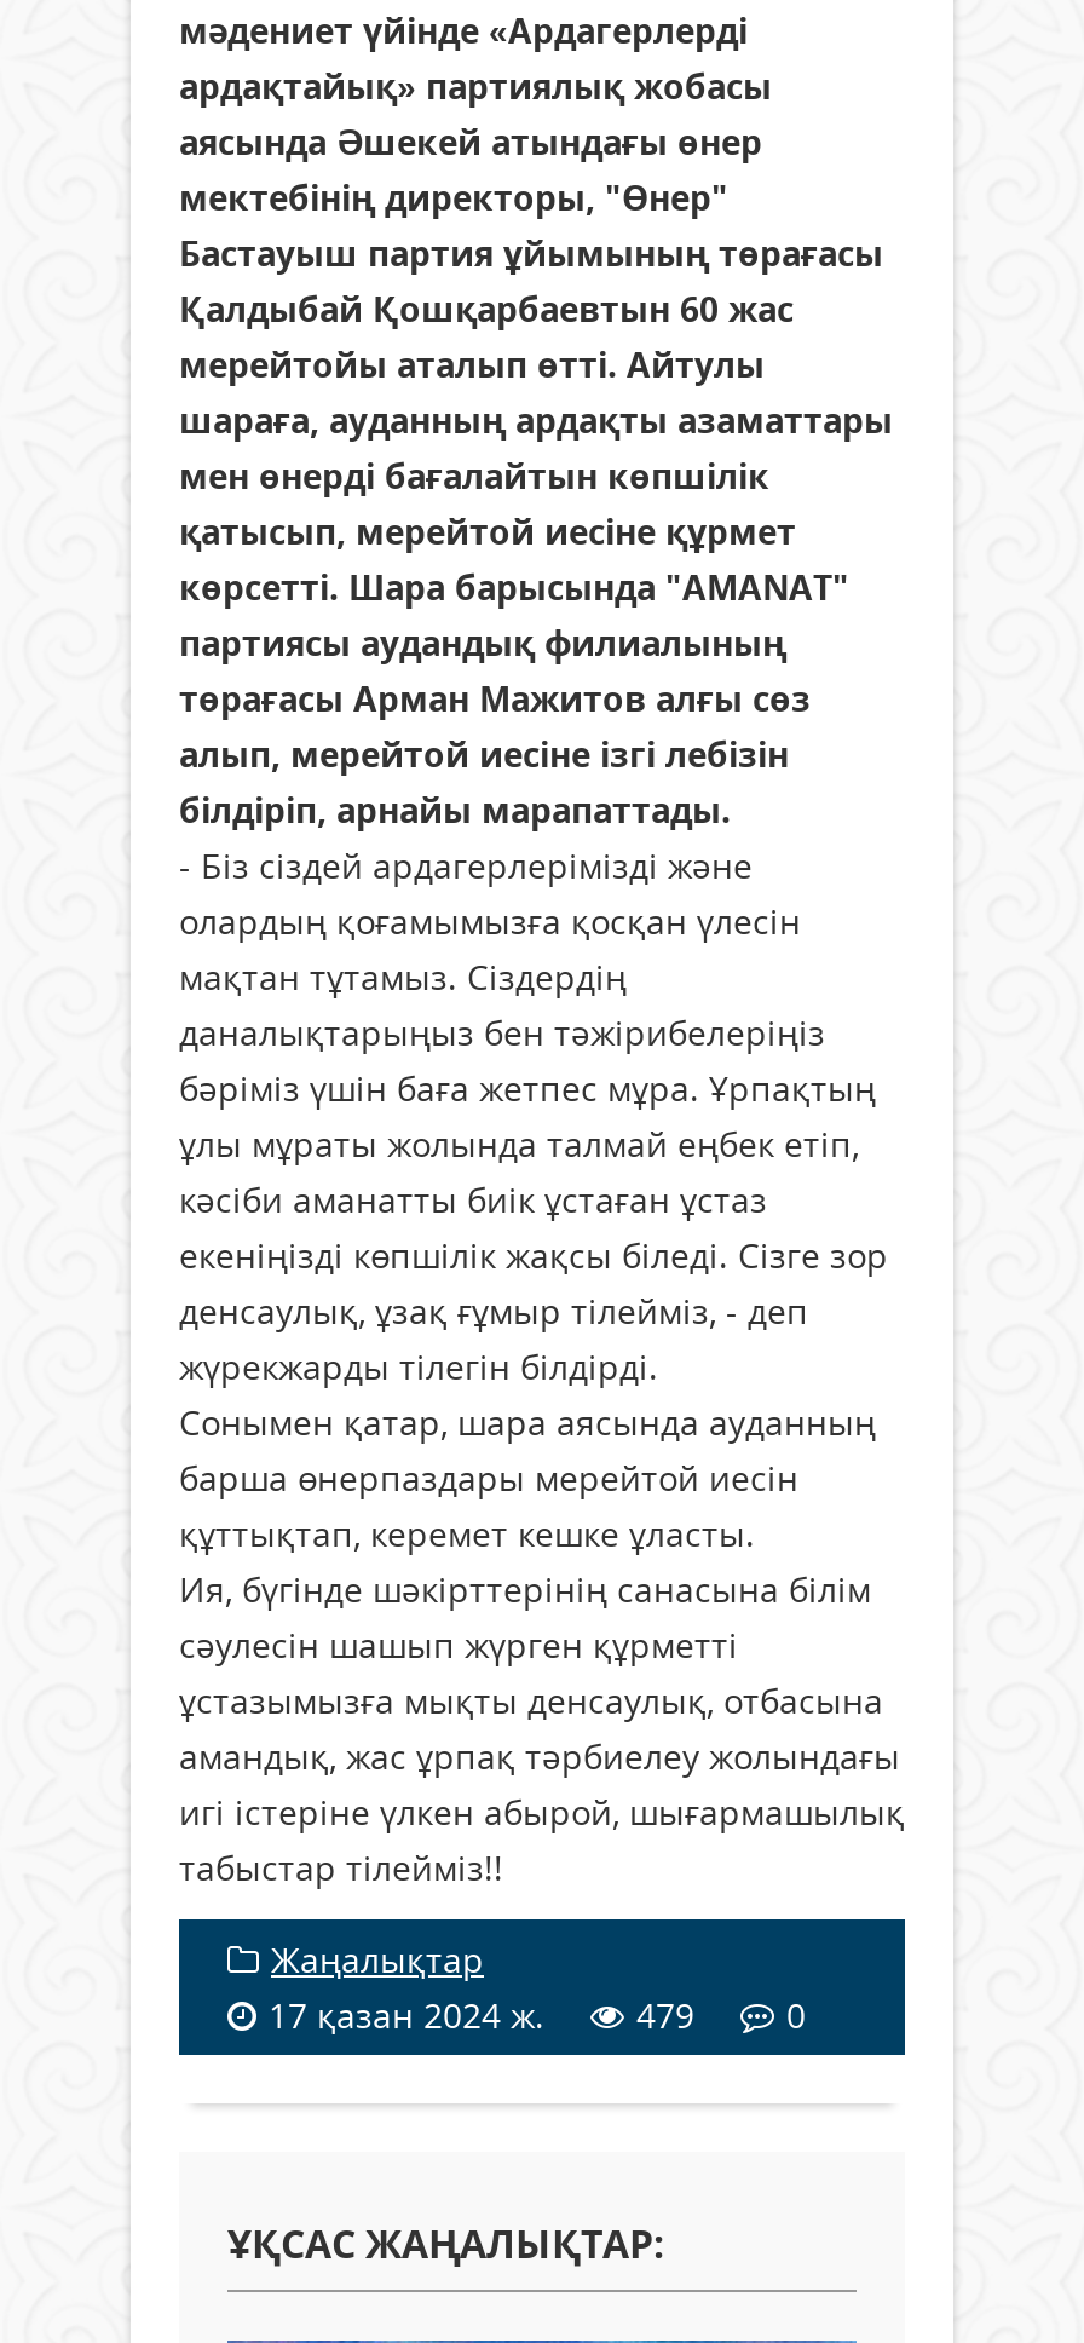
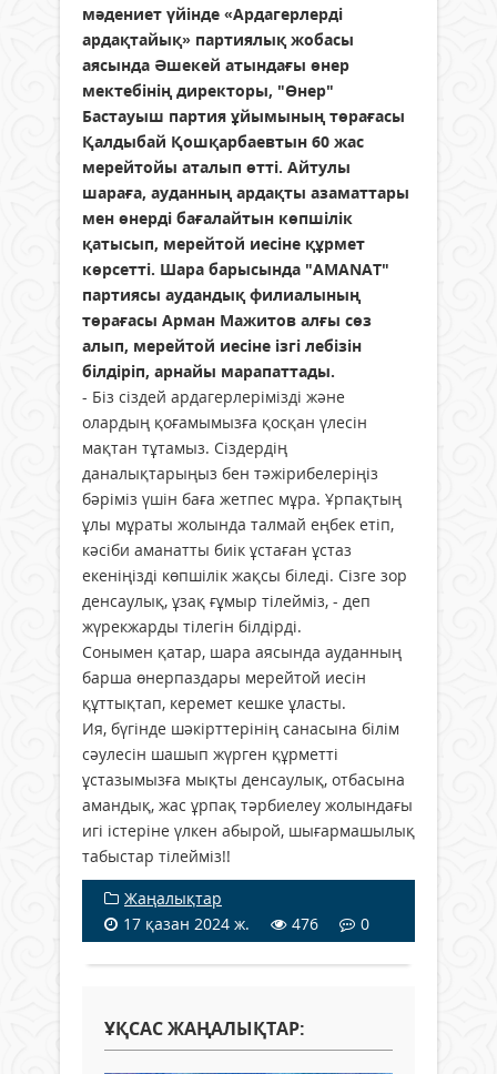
[269,1991,806,2037] 17 қазан 2024 ж. 479 0 -> [123,913,369,934] 17 қазан 2024 ж. 476 0

